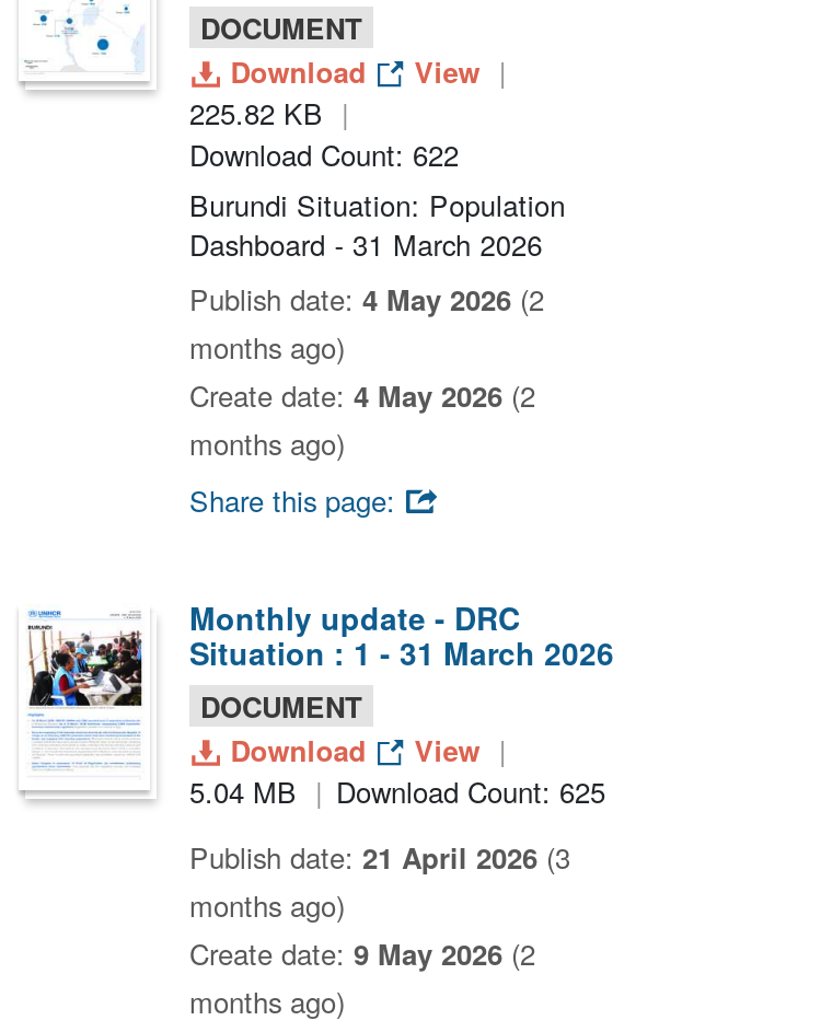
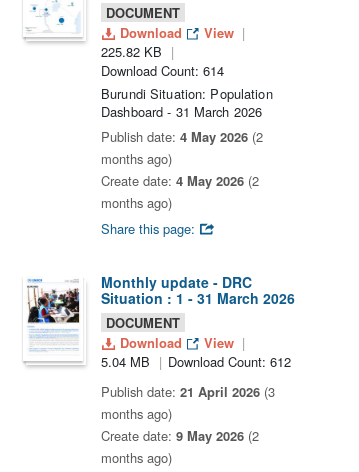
[189,134,459,175] Download Count: 622 -> [101,61,224,80] Download Count: 614
[336,770,605,812] Download Count: 625 -> [168,352,291,371] Download Count: 612

